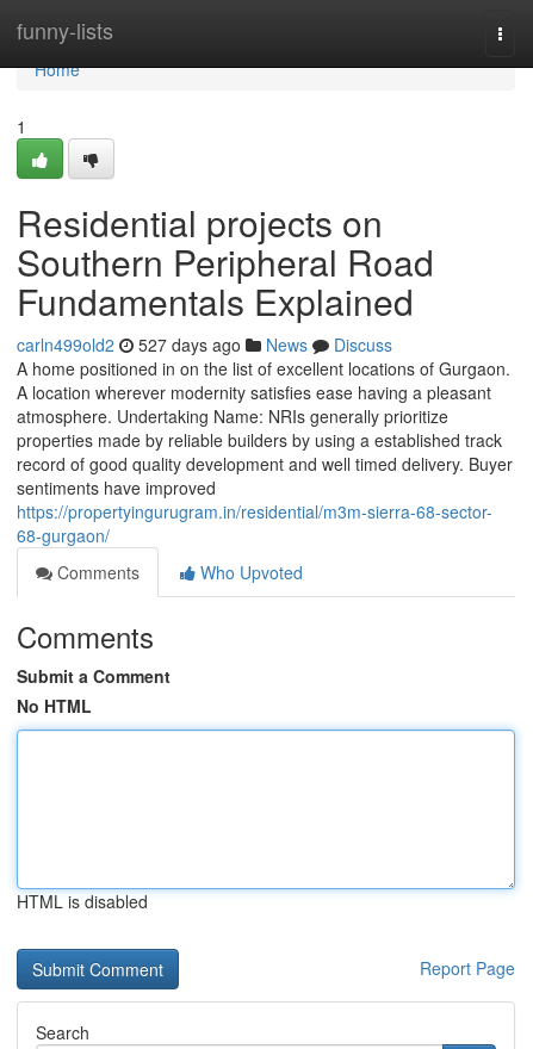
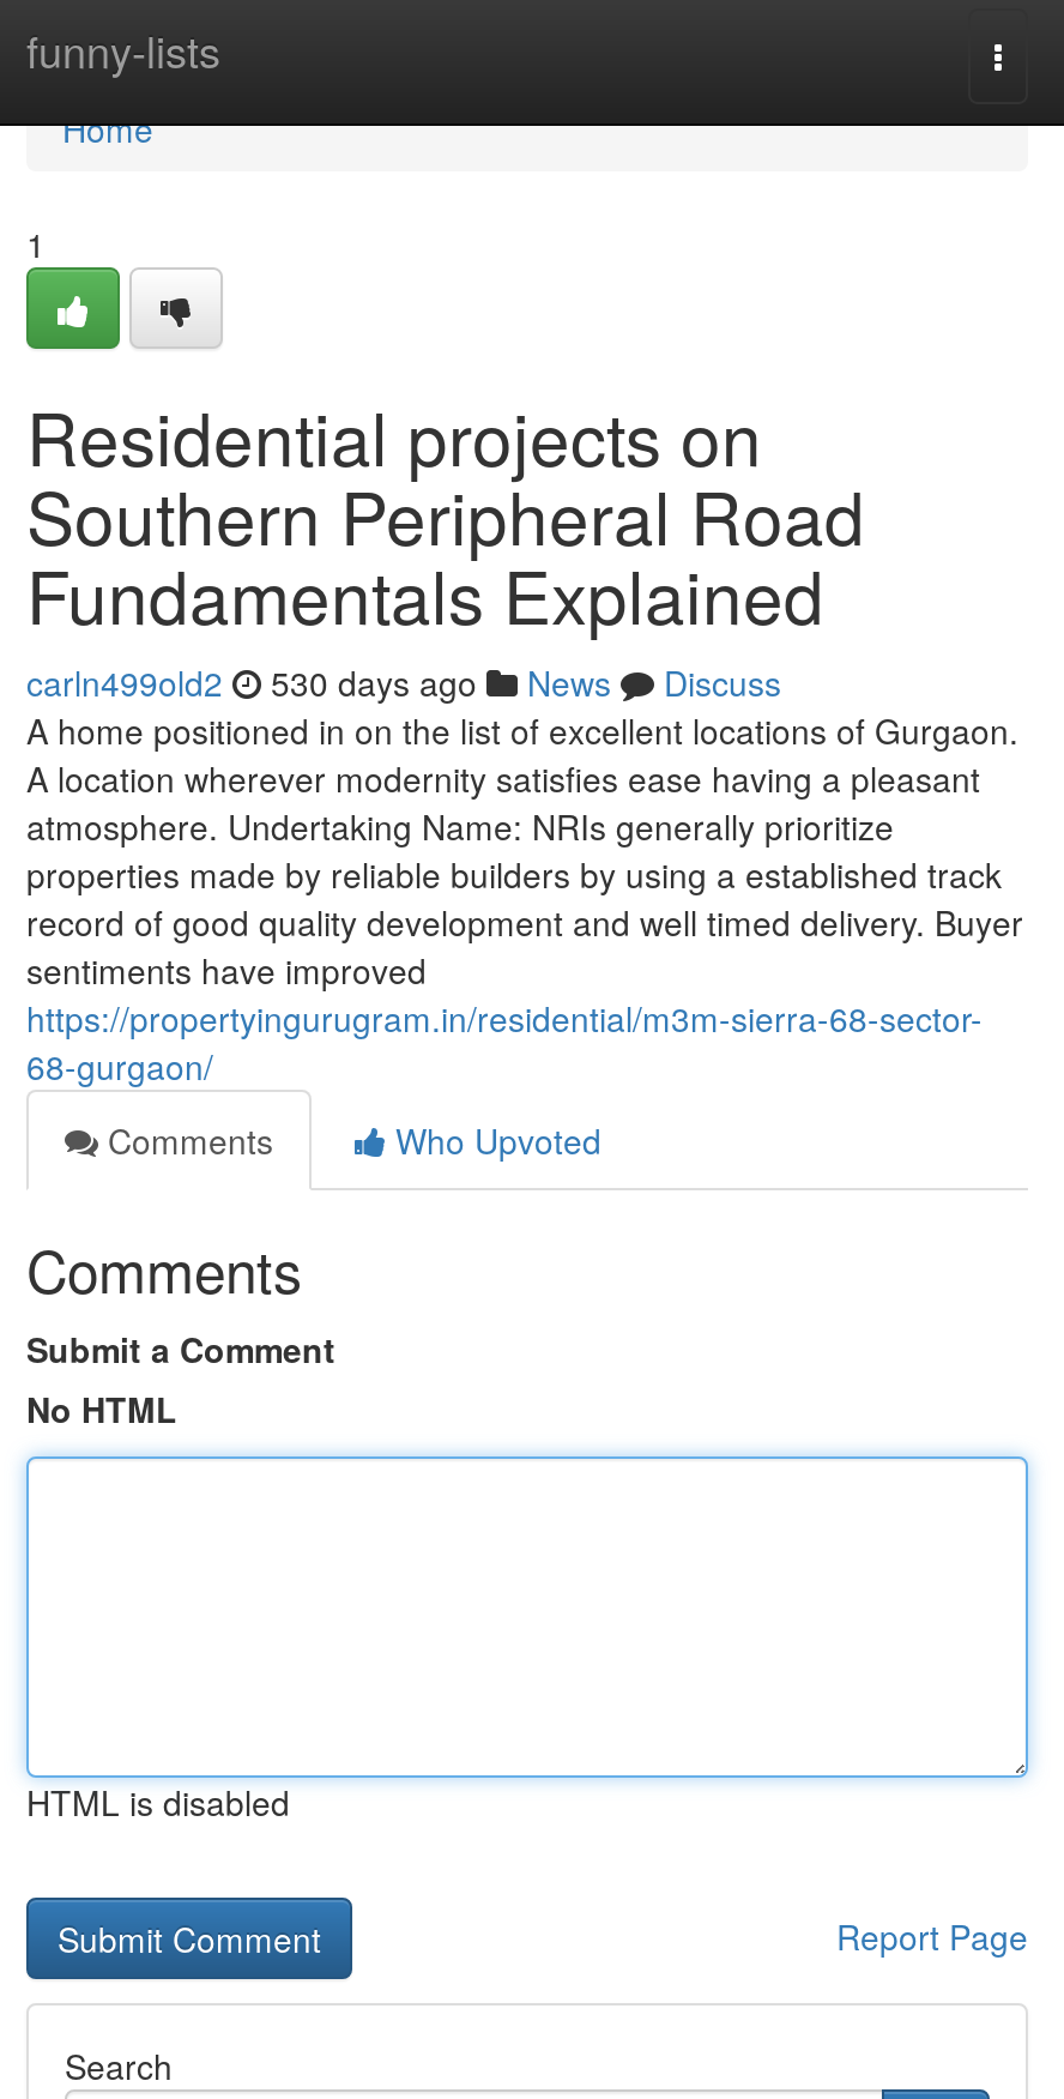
[17,333,392,356] carln499old2 527 days ago News Discuss -> [26,658,781,706] carln499old2 530 days ago News Discuss

